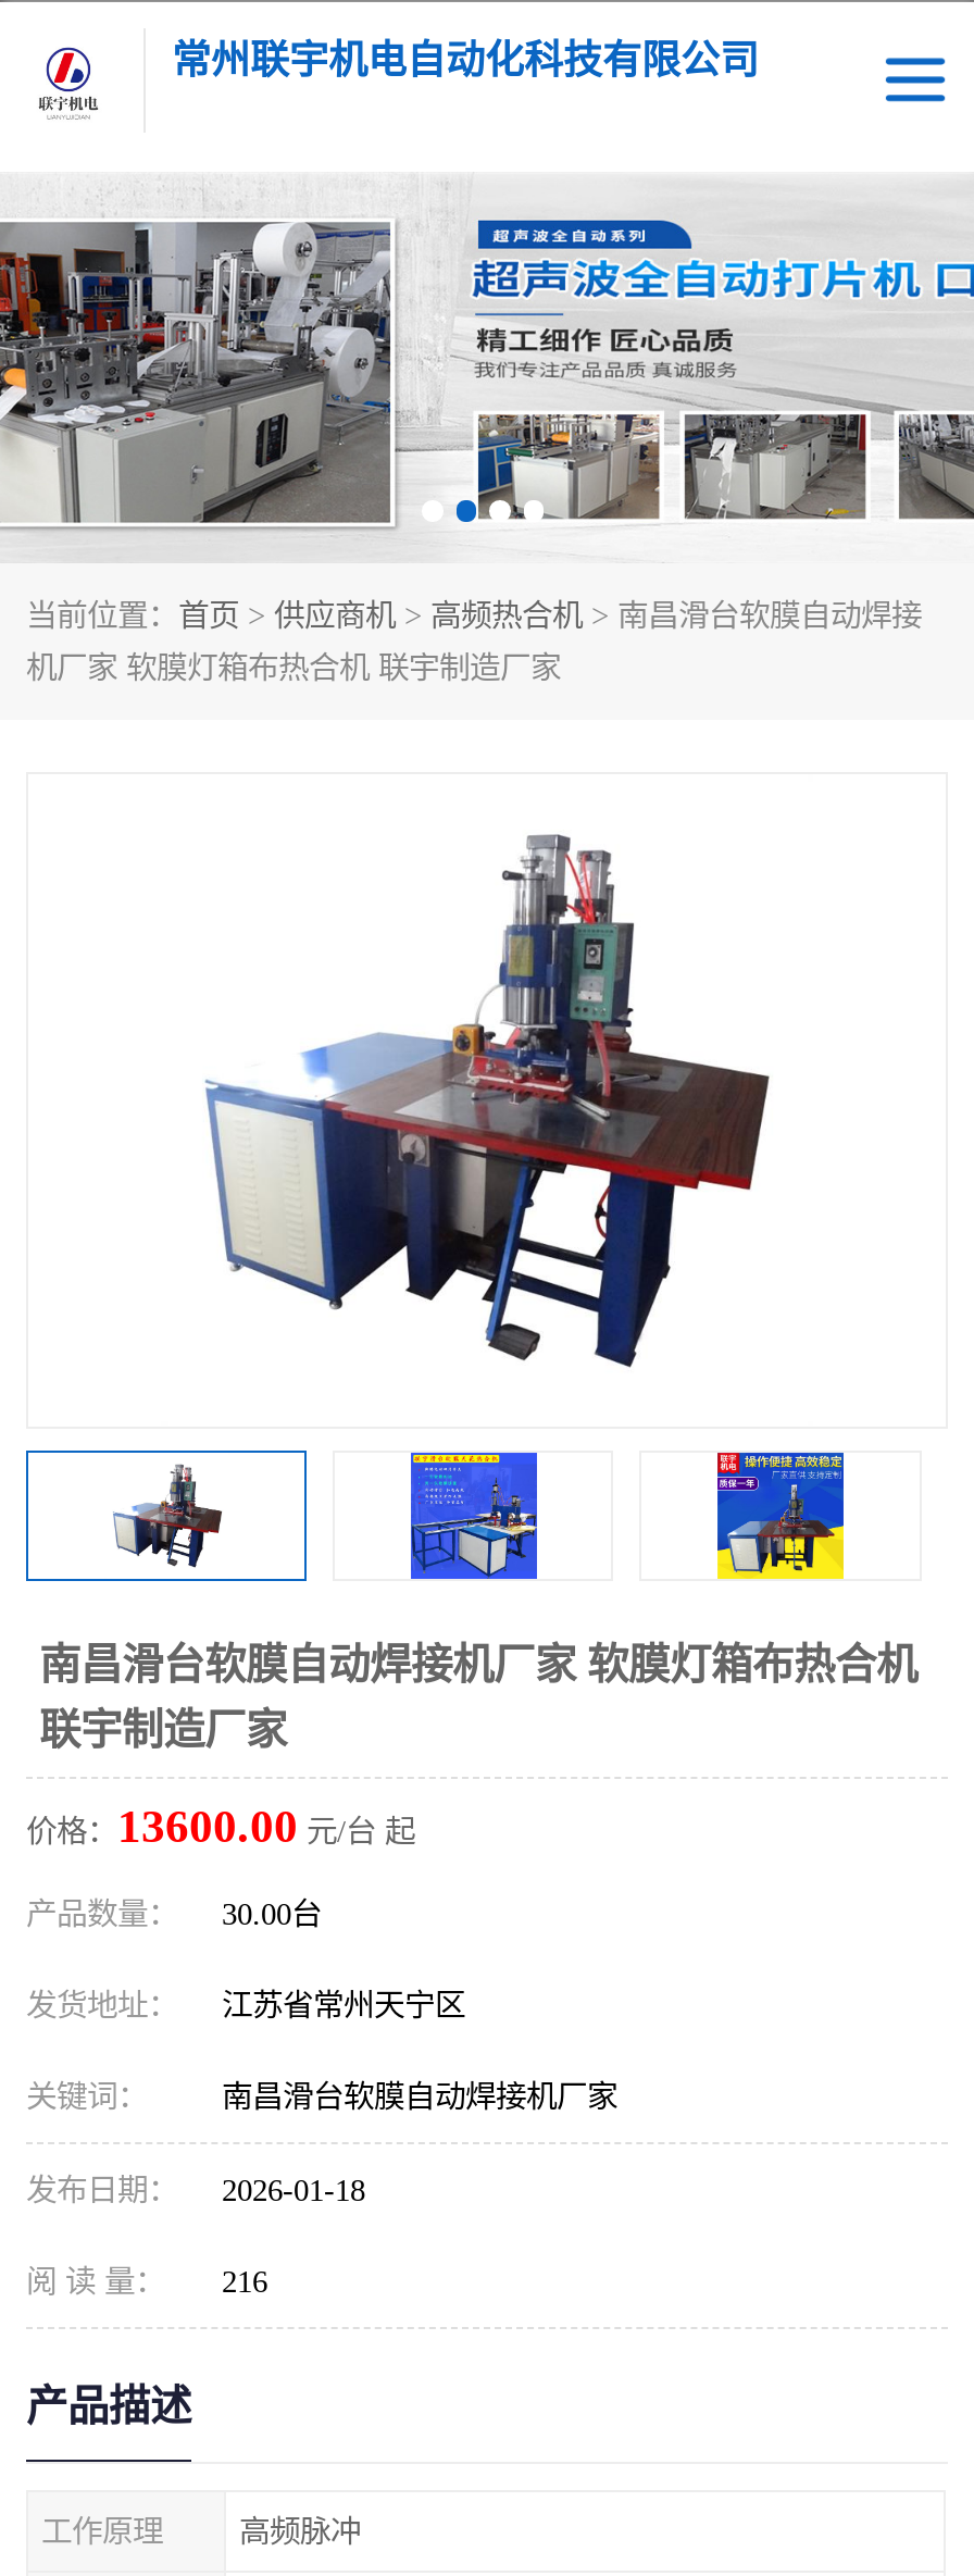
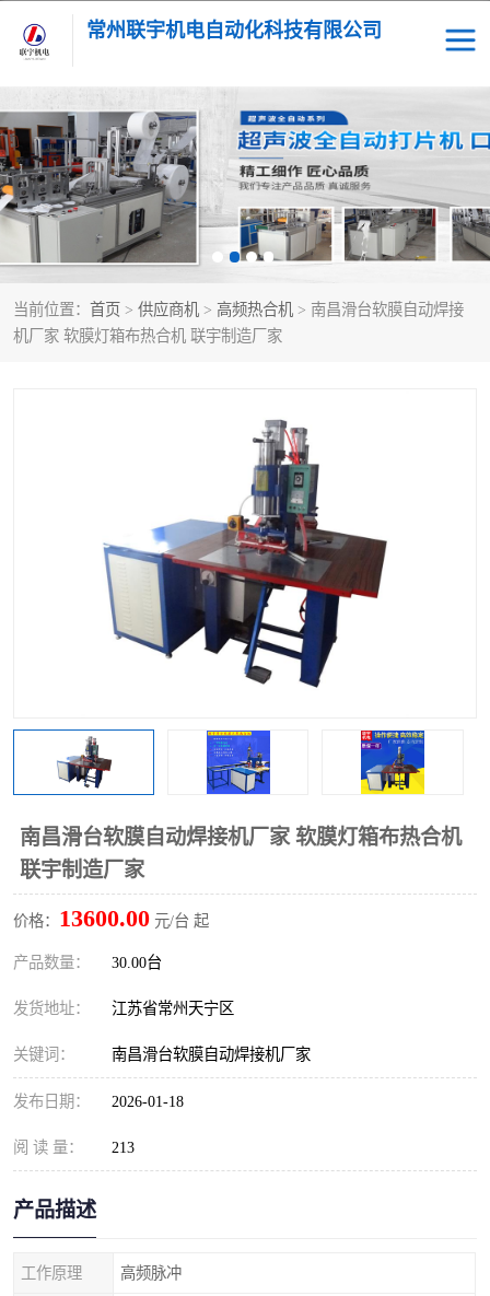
[26,2264,267,2299] 阅 读 量： 216 -> [13,1139,135,1156] 阅 读 量： 213

